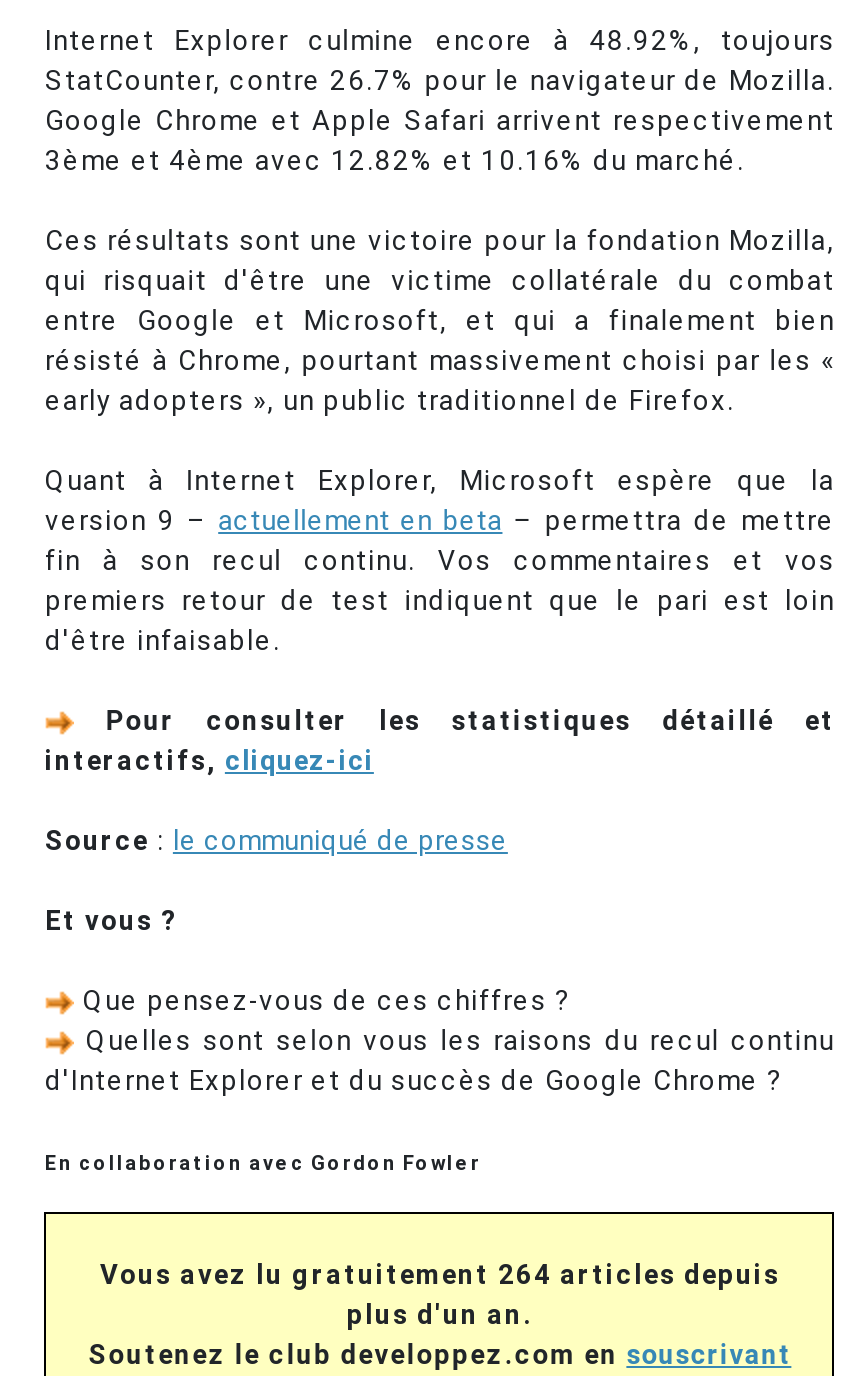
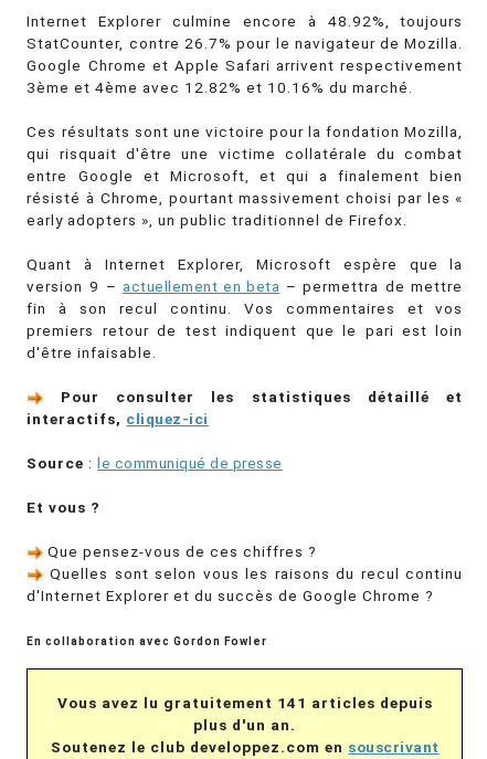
[100,1257,780,1289] Vous avez lu gratuitement 264 articles depuis -> [57,693,433,711] Vous avez lu gratuitement 141 articles depuis

